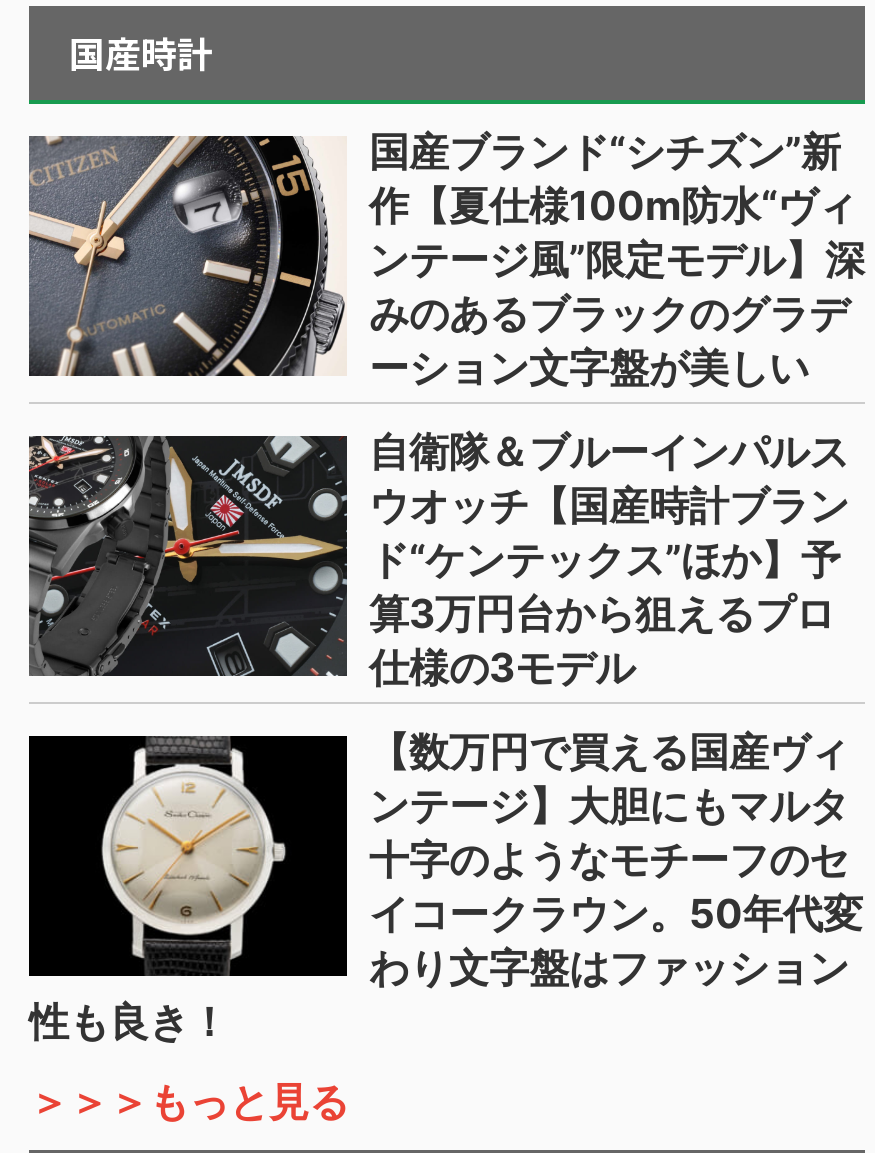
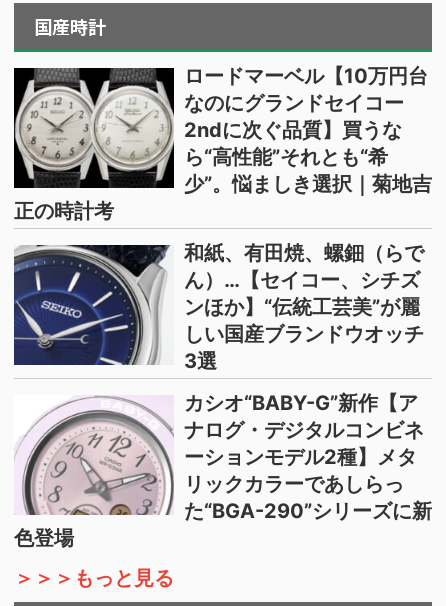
[27,128,865,392] [image] | 国産ブランド“シチズン”新 | 作【夏仕様100m防水“ヴィ | ンテージ風”限定モデル】深 | みのあるブラックのグラデ | ーション文字盤が美しい -> [14,64,432,223] [image] | ロードマーベル【10万円台 | なのにグランドセイコー | 2ndに次ぐ品質】買うな | ら“高性能”それとも“希 | 少”。悩ましき選択｜菊地吉 | 正の時計考
[29,428,849,692] [image] | 自衛隊＆ブルーインパルス | ウオッチ【国産時計ブラン | ド“ケンテックス”ほか】予 | 算3万円台から狙えるプロ | 仕様の3モデル -> [14,241,424,373] [image] | 和紙、有田焼、螺鈿（らで | ん）…【セイコー、シチズ | ンほか】“伝統工芸美”が麗 | しい国産ブランドウオッチ | 3選
[27,728,863,1046] [image] | 【数万円で買える国産ヴィ | ンテージ】大胆にもマルタ | 十字のようなモチーフのセ | イコークラウン。50年代変 | わり文字盤はファッション | 性も良き！ -> [14,391,432,550] [image] | カシオ“BABY-G”新作【ア | ナログ・デジタルコンビネ | ーションモデル2種】メタ | リックカラーであしらっ | た“BGA-290”シリーズに新 | 色登場

